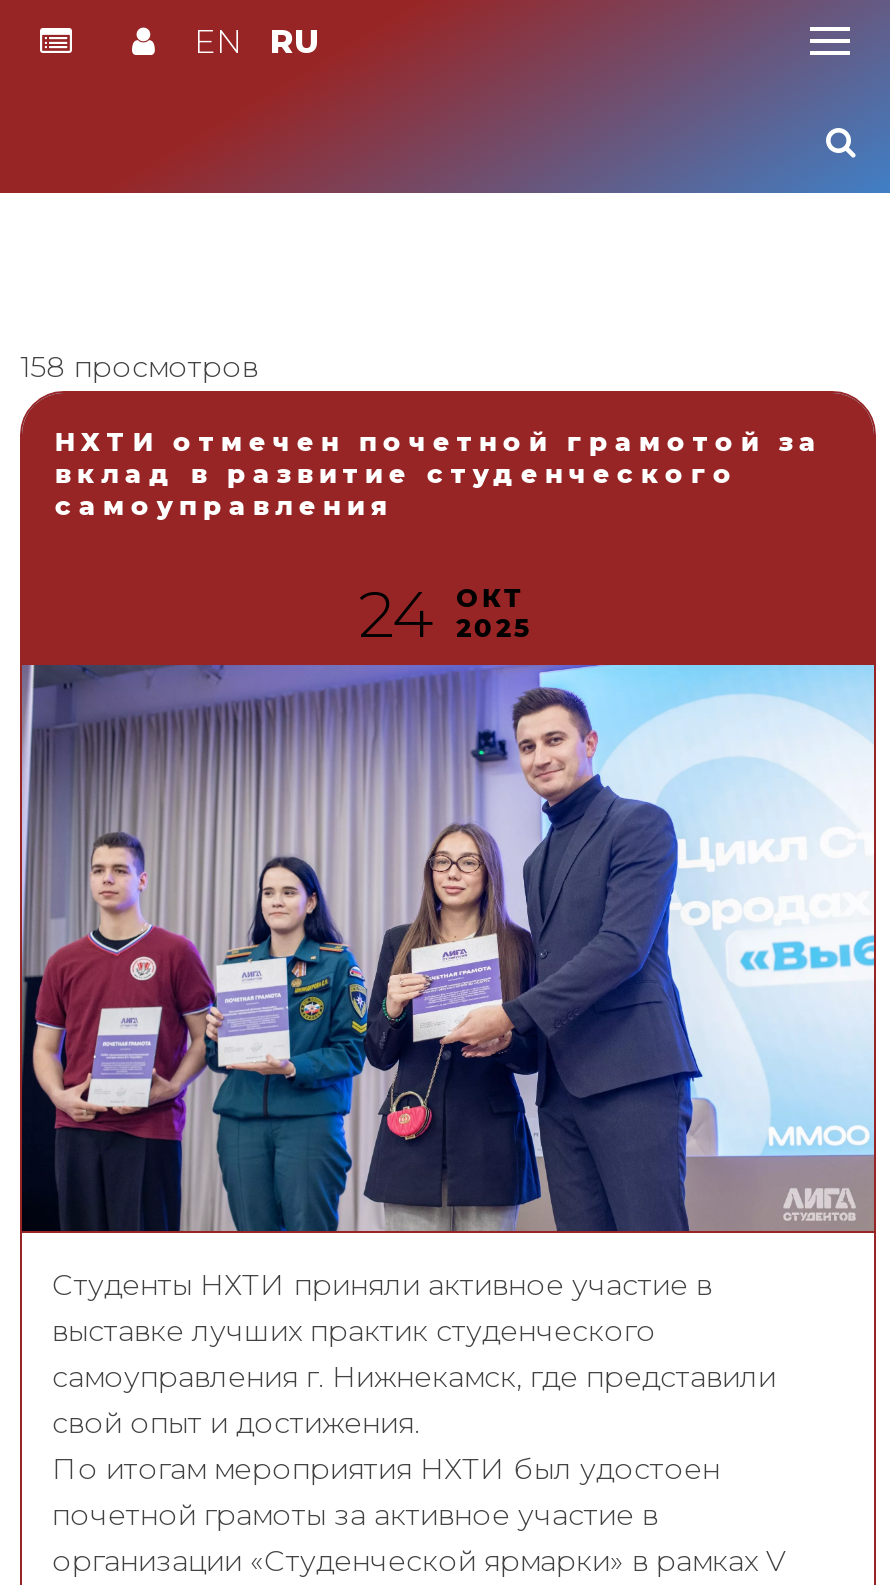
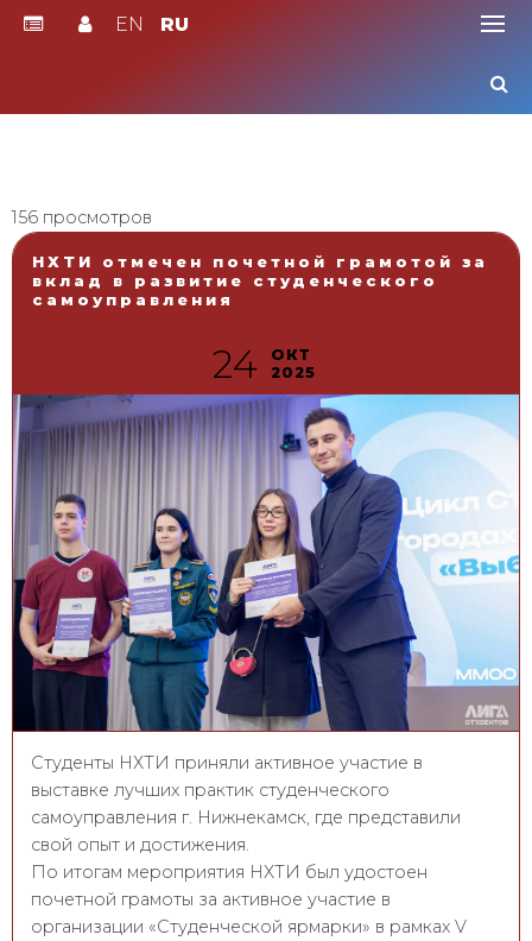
[20,349,258,385] 158 просмотров -> [12,207,152,228] 156 просмотров

